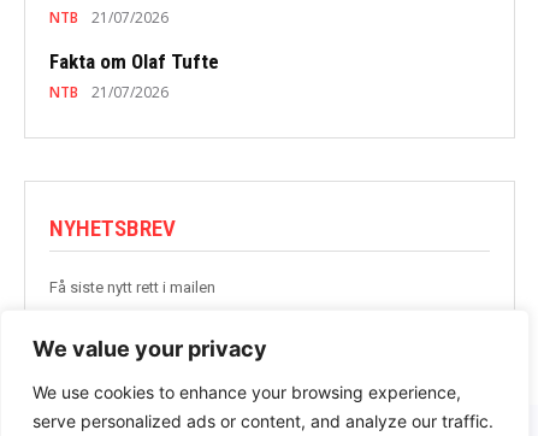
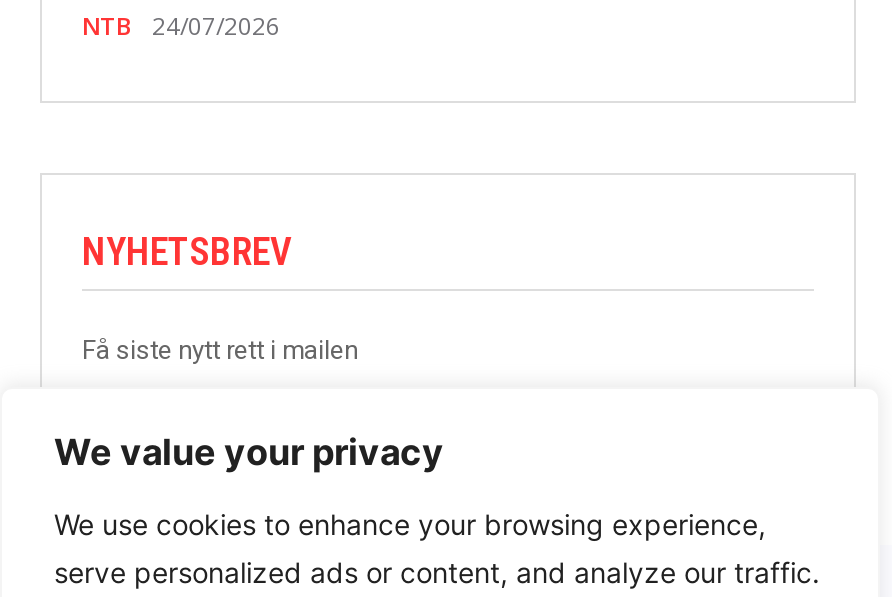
[49,7,219,102] 21/07/2026 | Fakta om Olaf Tufte | NTB | 21/07/2026 -> [152,9,280,43] 24/07/2026

